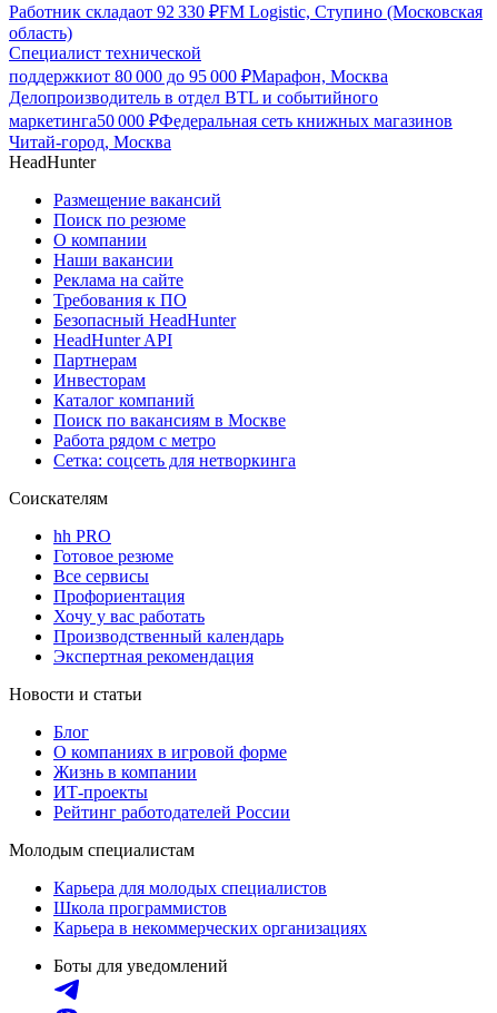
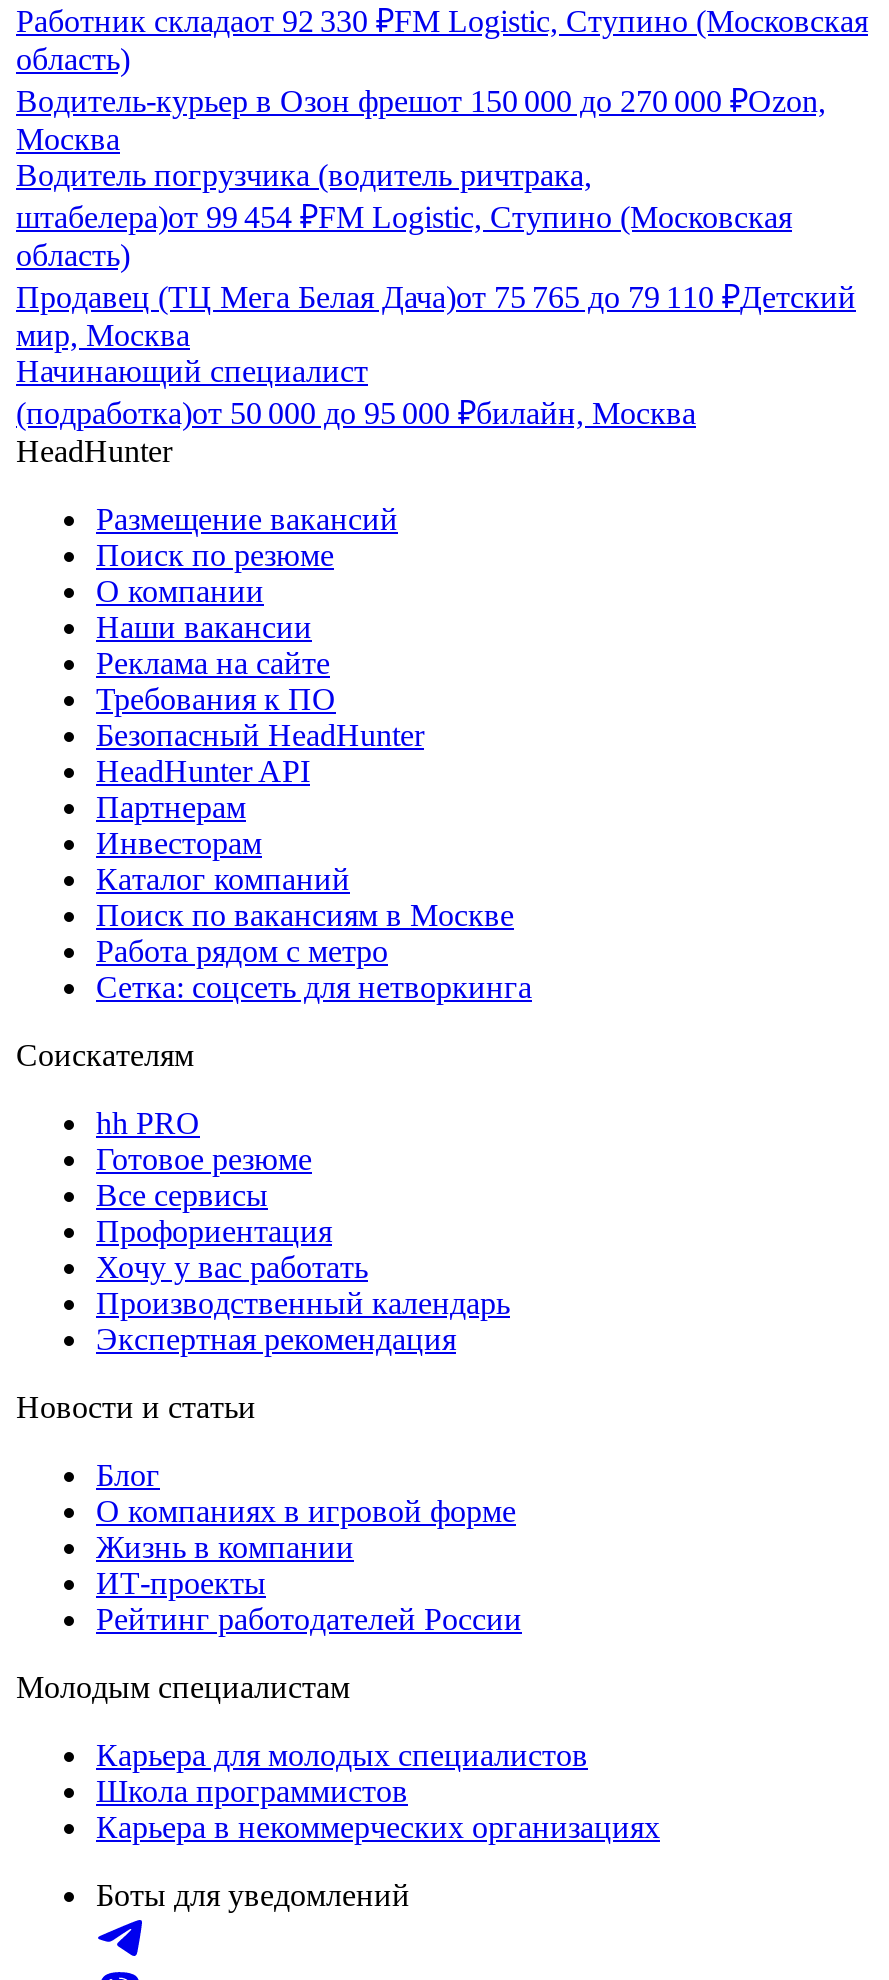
[9,44,453,152] Специалист технической | поддержкиот 80 000 до 95 000 ₽Марафон, Москва | Делопроизводитель в отдел BTL и событийного | маркетинга50 000 ₽Федеральная сеть книжных магазинов | Читай-город, Москва -> [16,84,856,430] Водитель-курьер в Озон фрешот 150 000 до 270 000 ₽Ozon, | Москва | Водитель погрузчика (водитель ричтрака, | штабелера)от 99 454 ₽FM Logistic, Ступино (Московская | область) | Продавец (ТЦ Мега Белая Дача)от 75 765 до 79 110 ₽Детский | мир, Москва | Начинающий специалист | (подработка)от 50 000 до 95 000 ₽билайн, Москва

